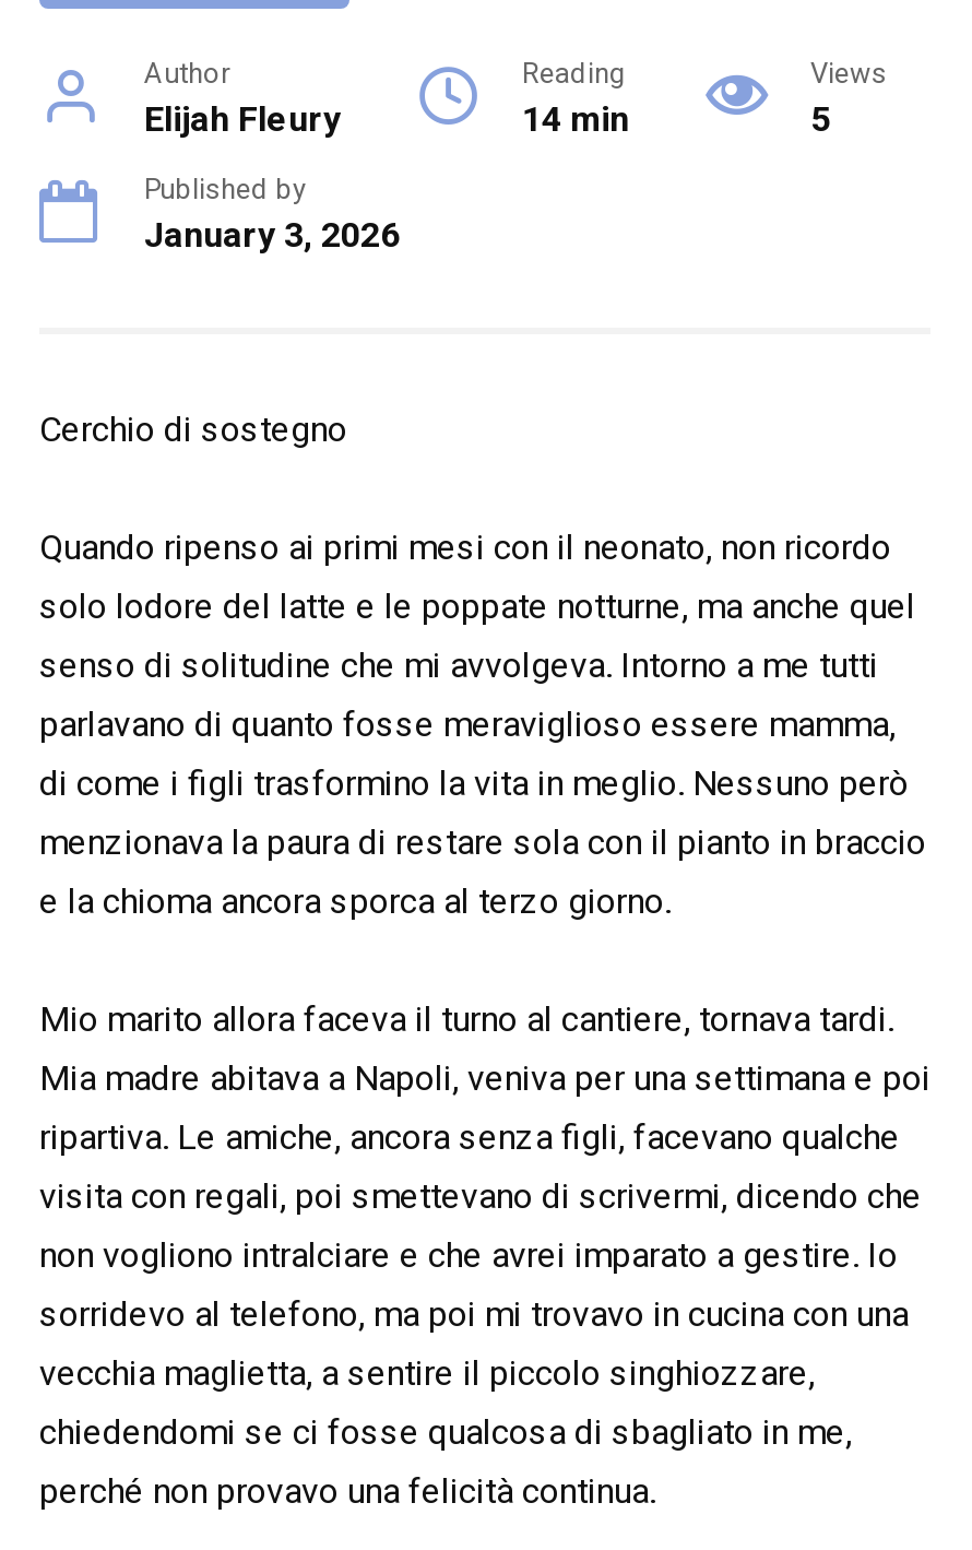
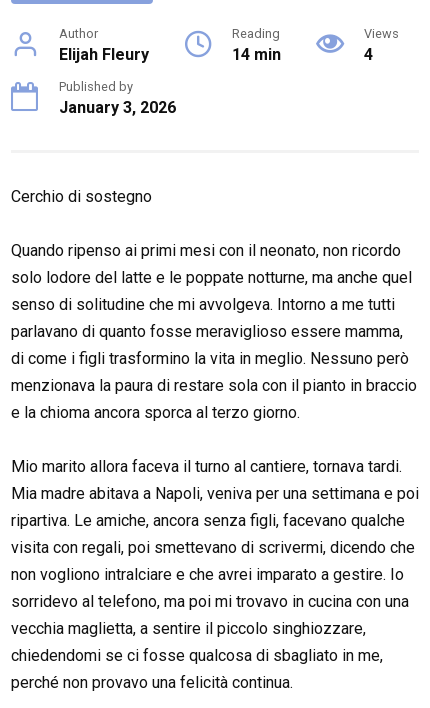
[810,98,830,140] 5 -> [364,45,373,64] 4

